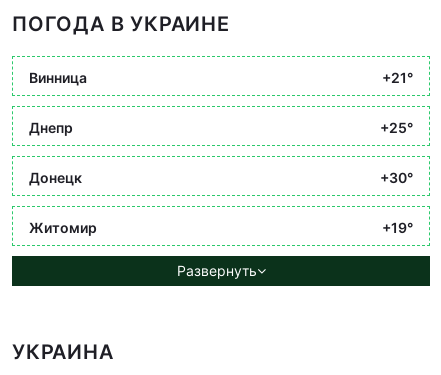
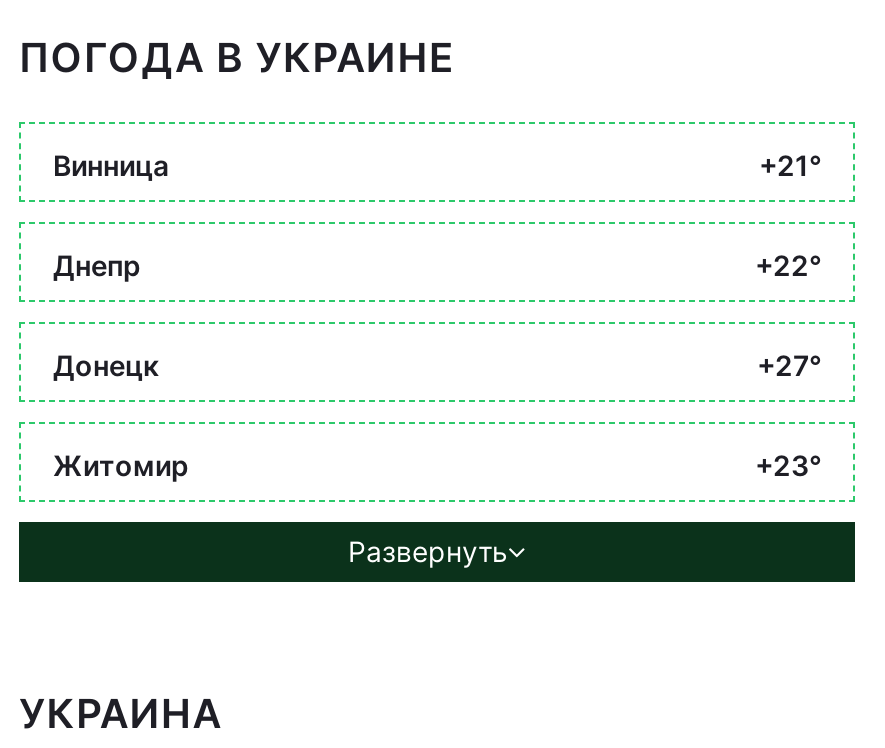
[380,118,413,135] +25° -> [755,247,821,281] +22°
[380,168,413,185] +30° -> [757,347,821,381] +27°
[382,218,413,235] +19° -> [755,447,821,481] +23°

